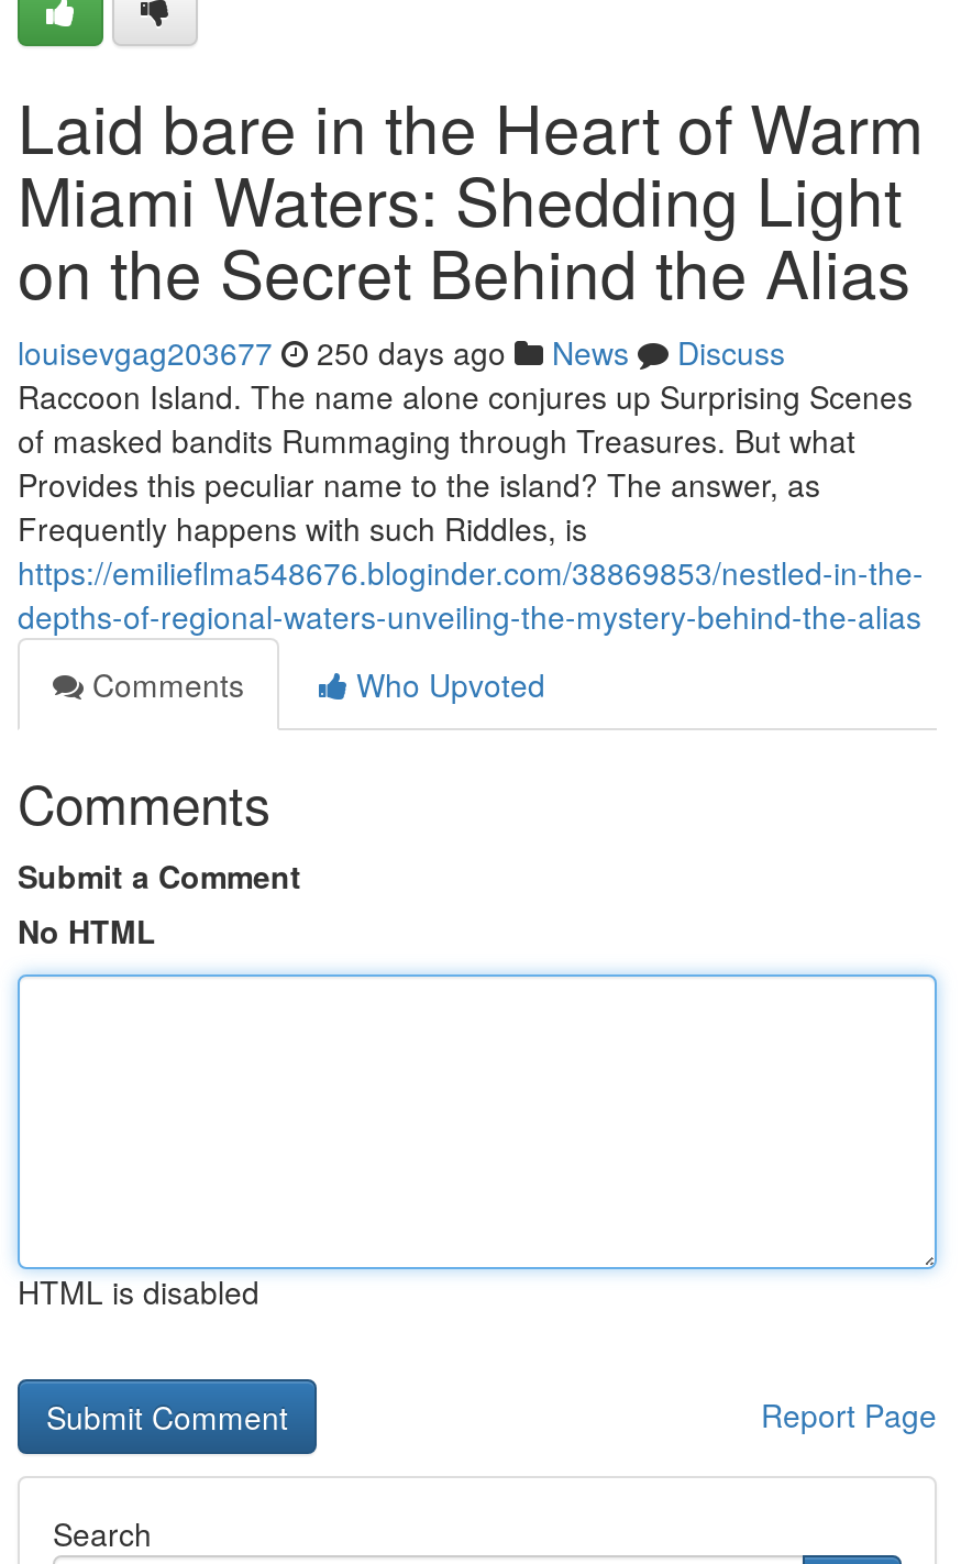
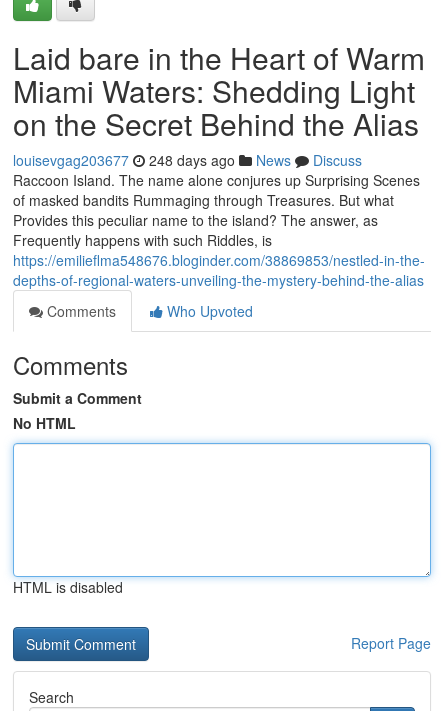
[18,330,785,374] louisevgag203677 250 days ago News Discuss -> [13,150,362,170] louisevgag203677 248 days ago News Discuss

